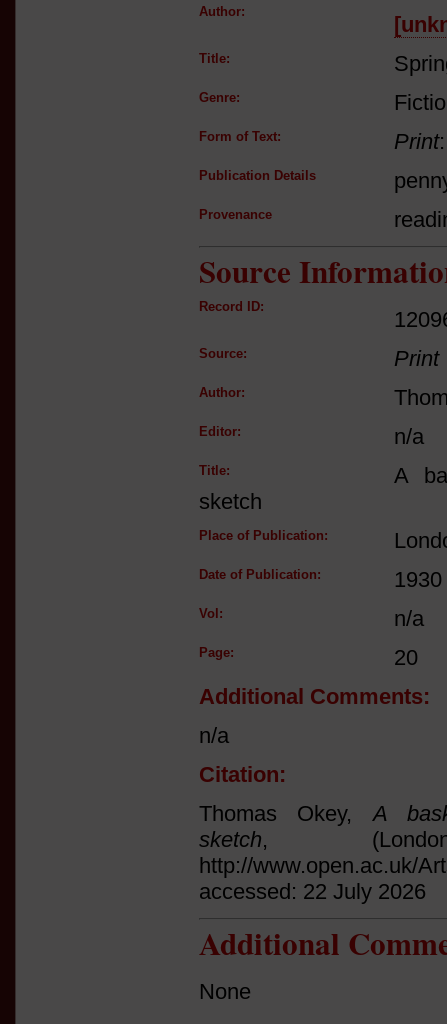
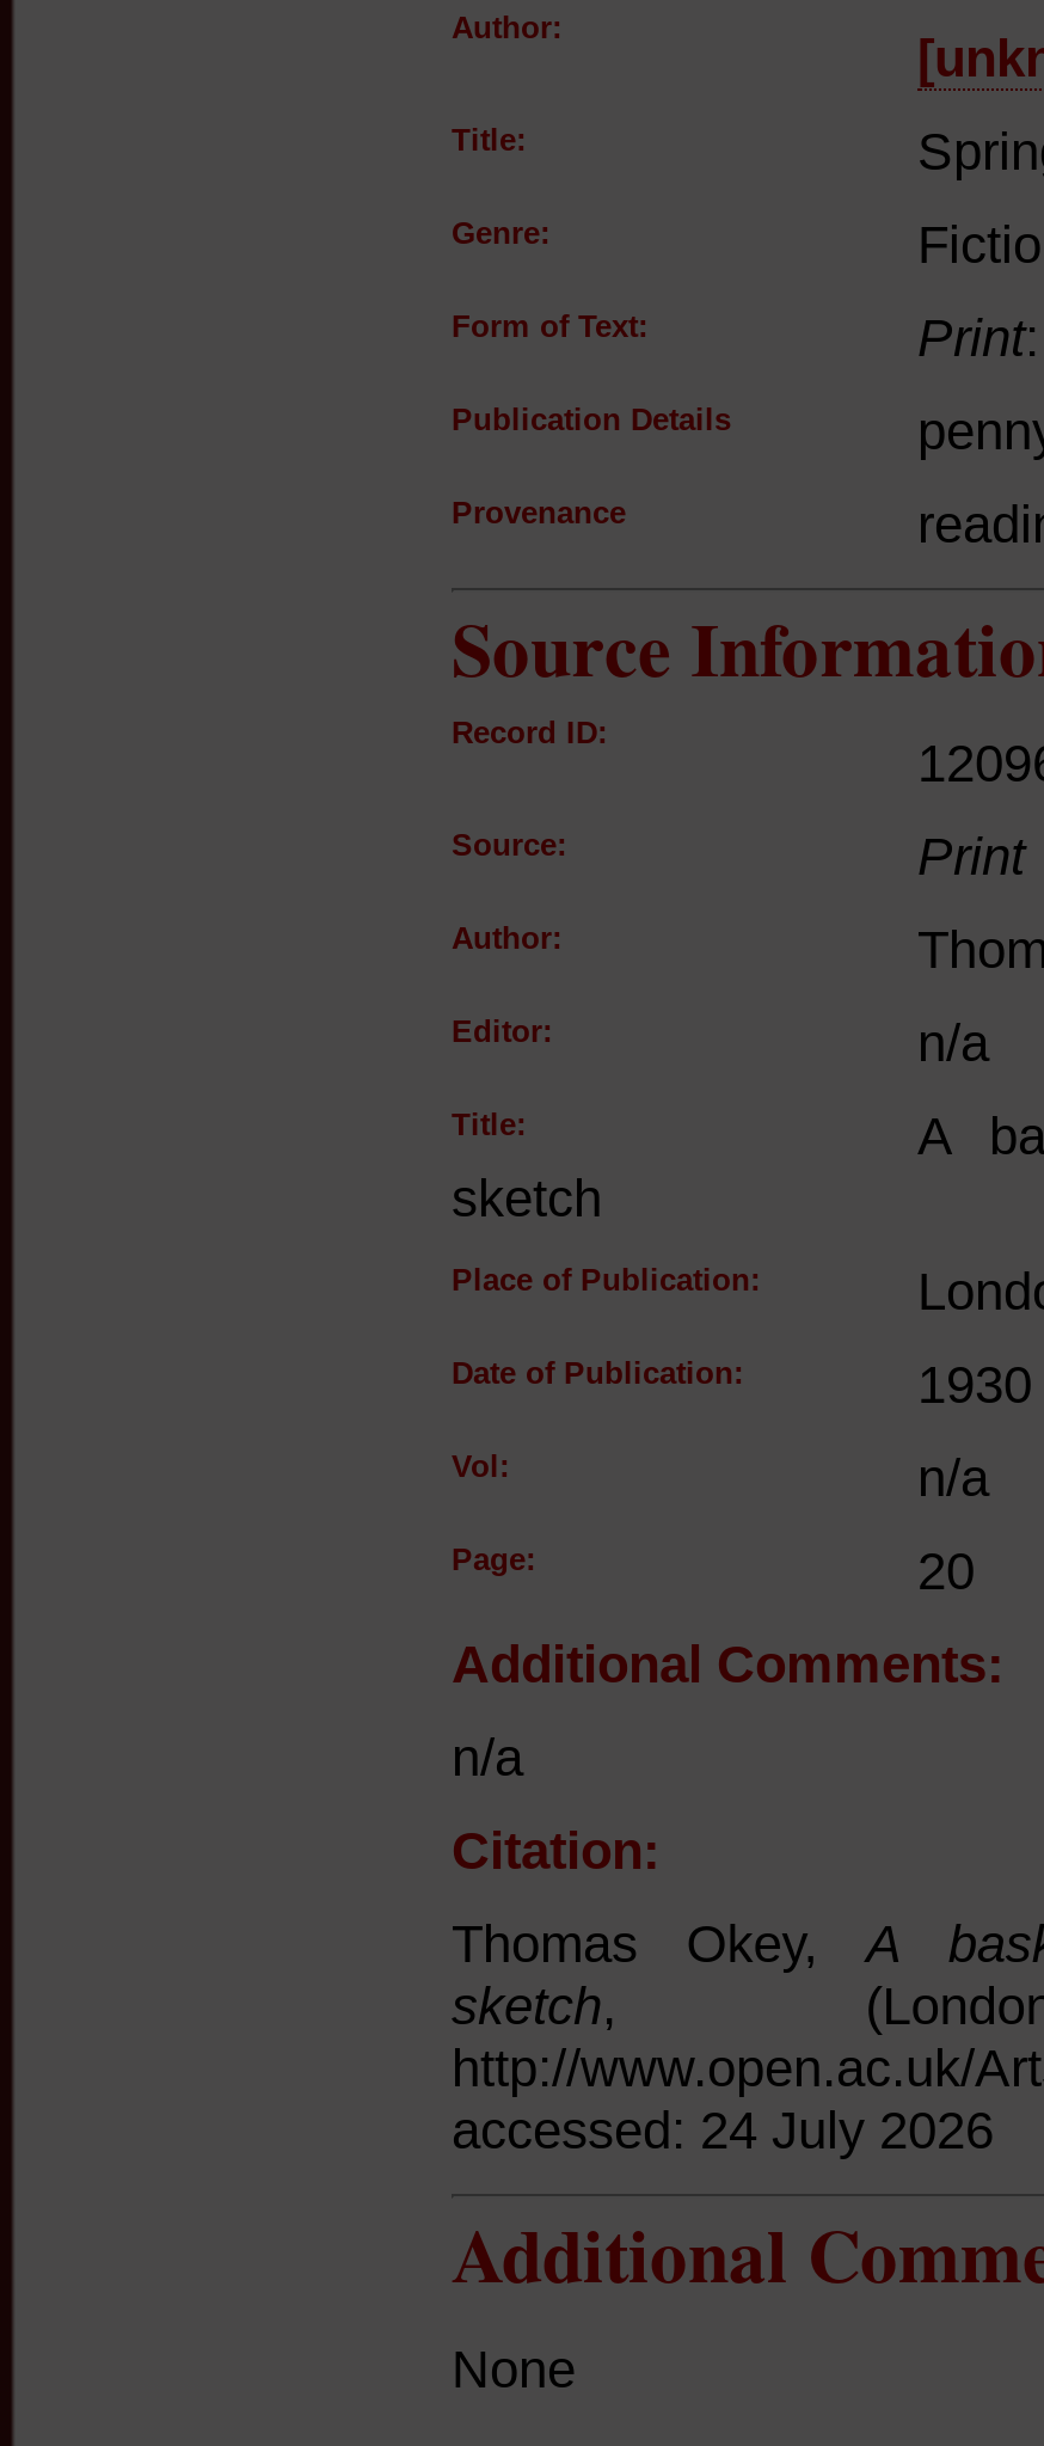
[199,879,426,904] accessed: 22 July 2026 -> [452,2101,994,2160] accessed: 24 July 2026

